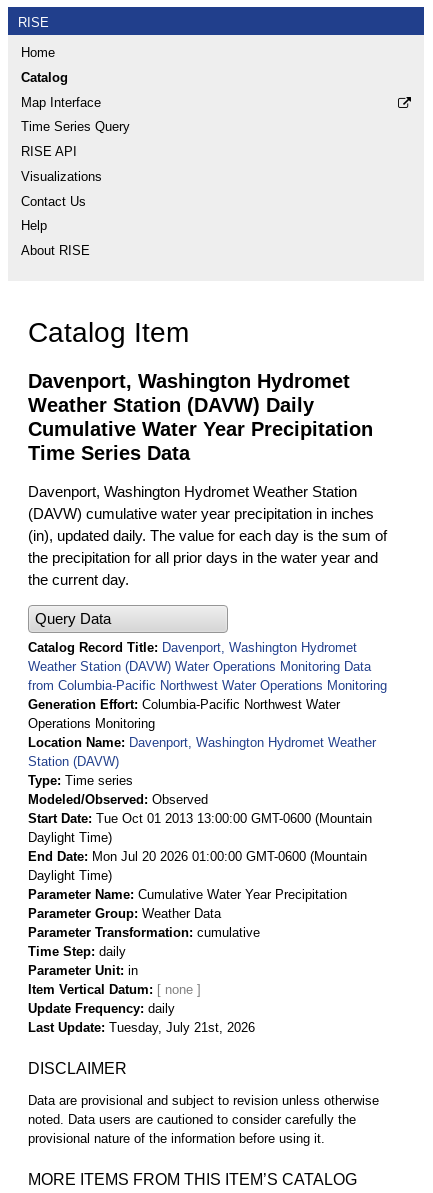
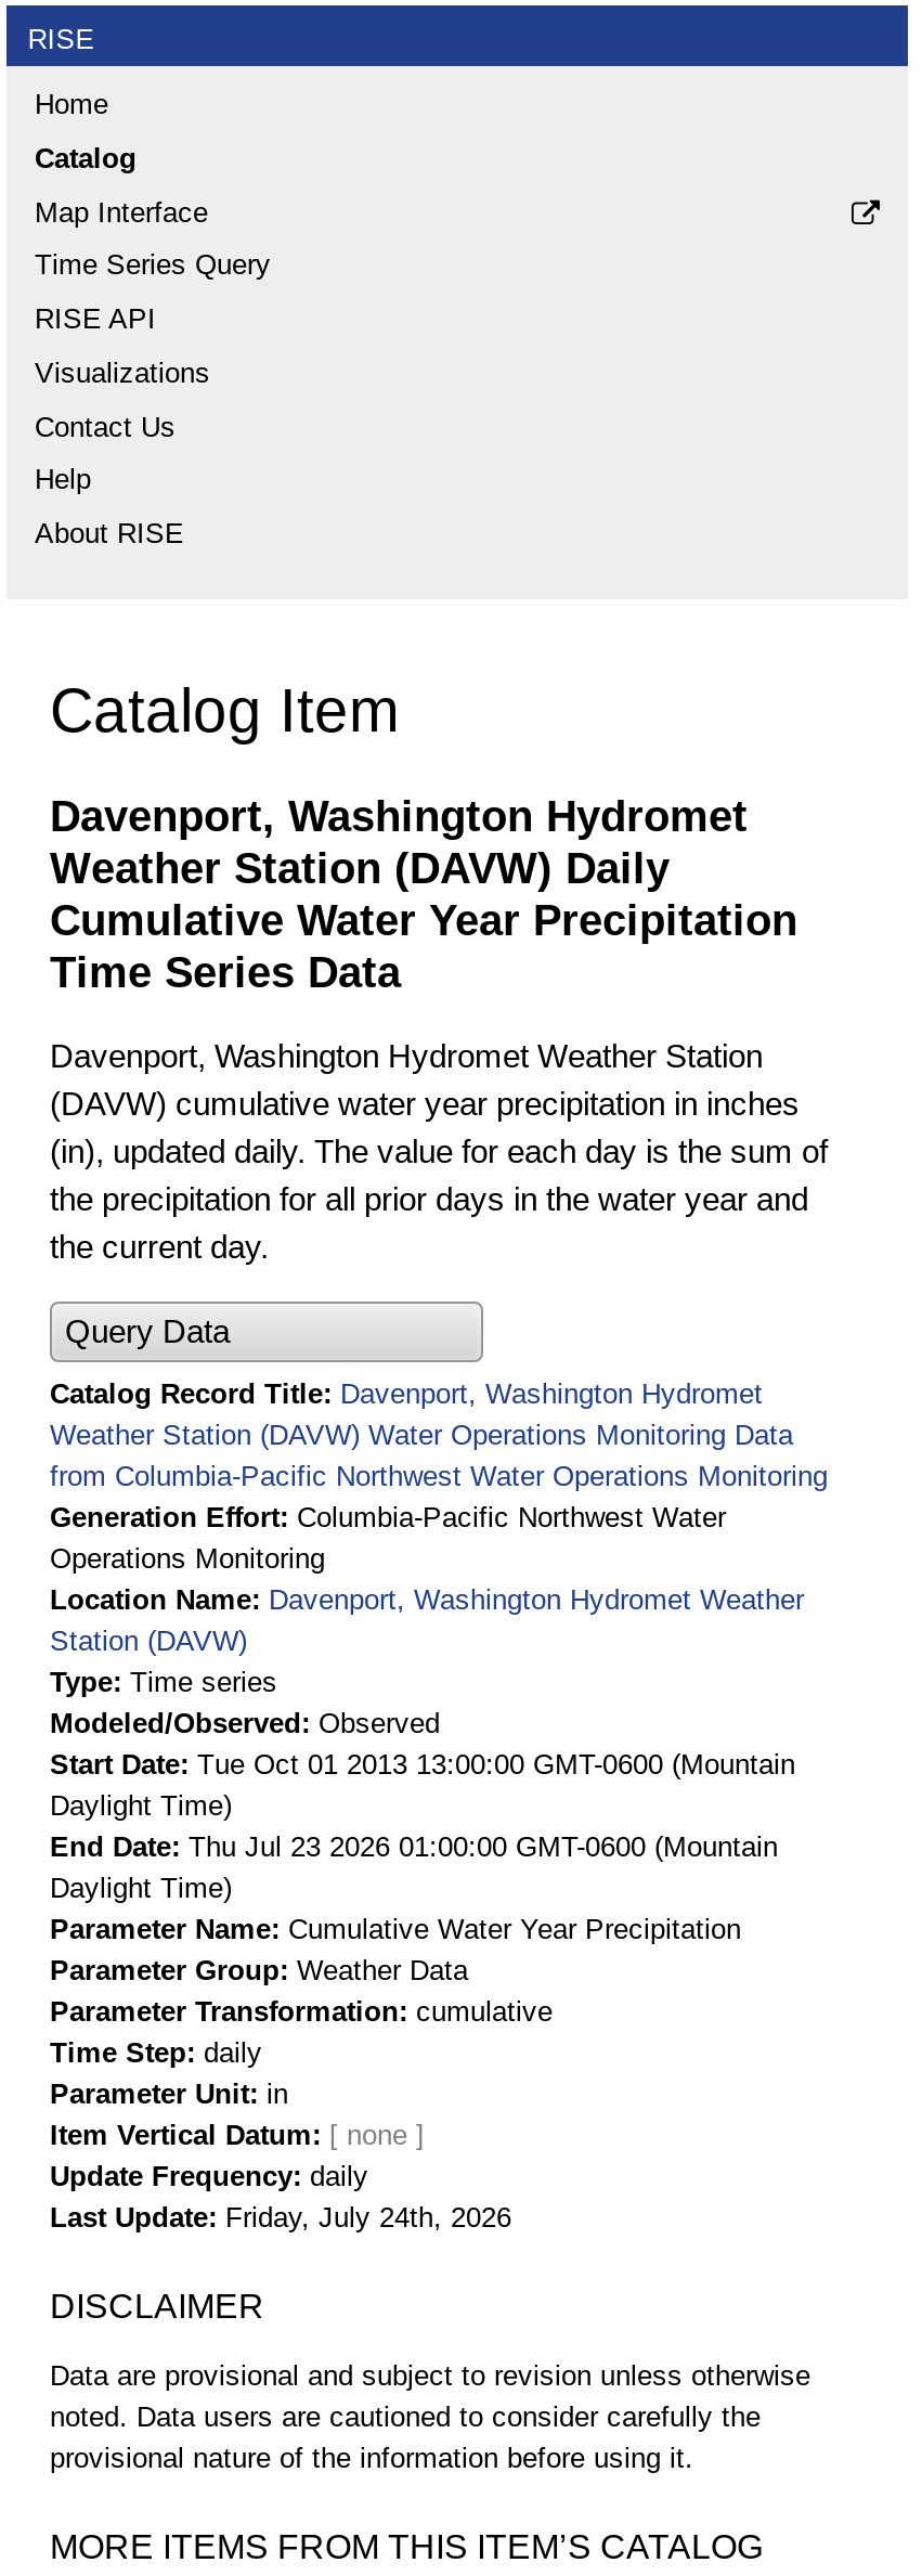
[28,849,367,864] End Date Mon Jul 20 2026 01:00:00 GMT-0600 (Mountain -> [50,1831,778,1864] End Date Thu Jul 23 2026 01:00:00 GMT-0600 (Mountain
[28,1020,255,1035] Last Update Tuesday, July 21st, 2026 -> [50,2202,511,2235] Last Update Friday, July 24th, 2026

